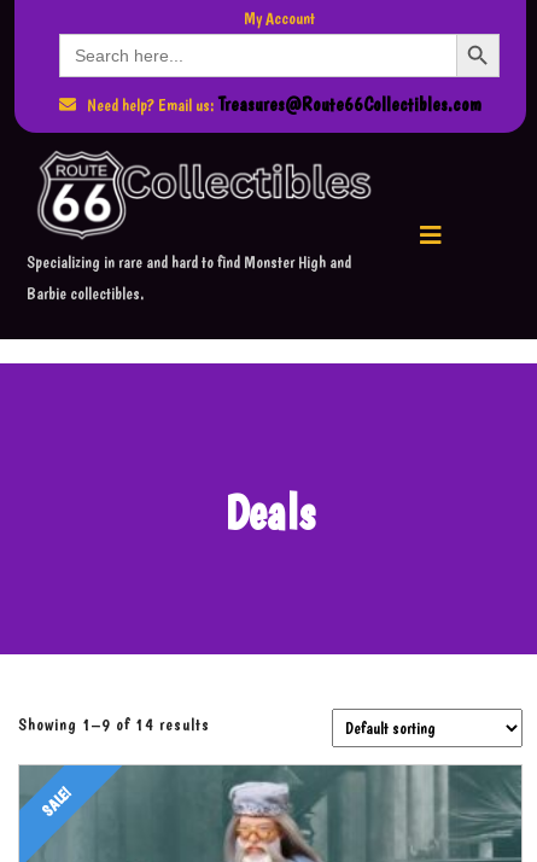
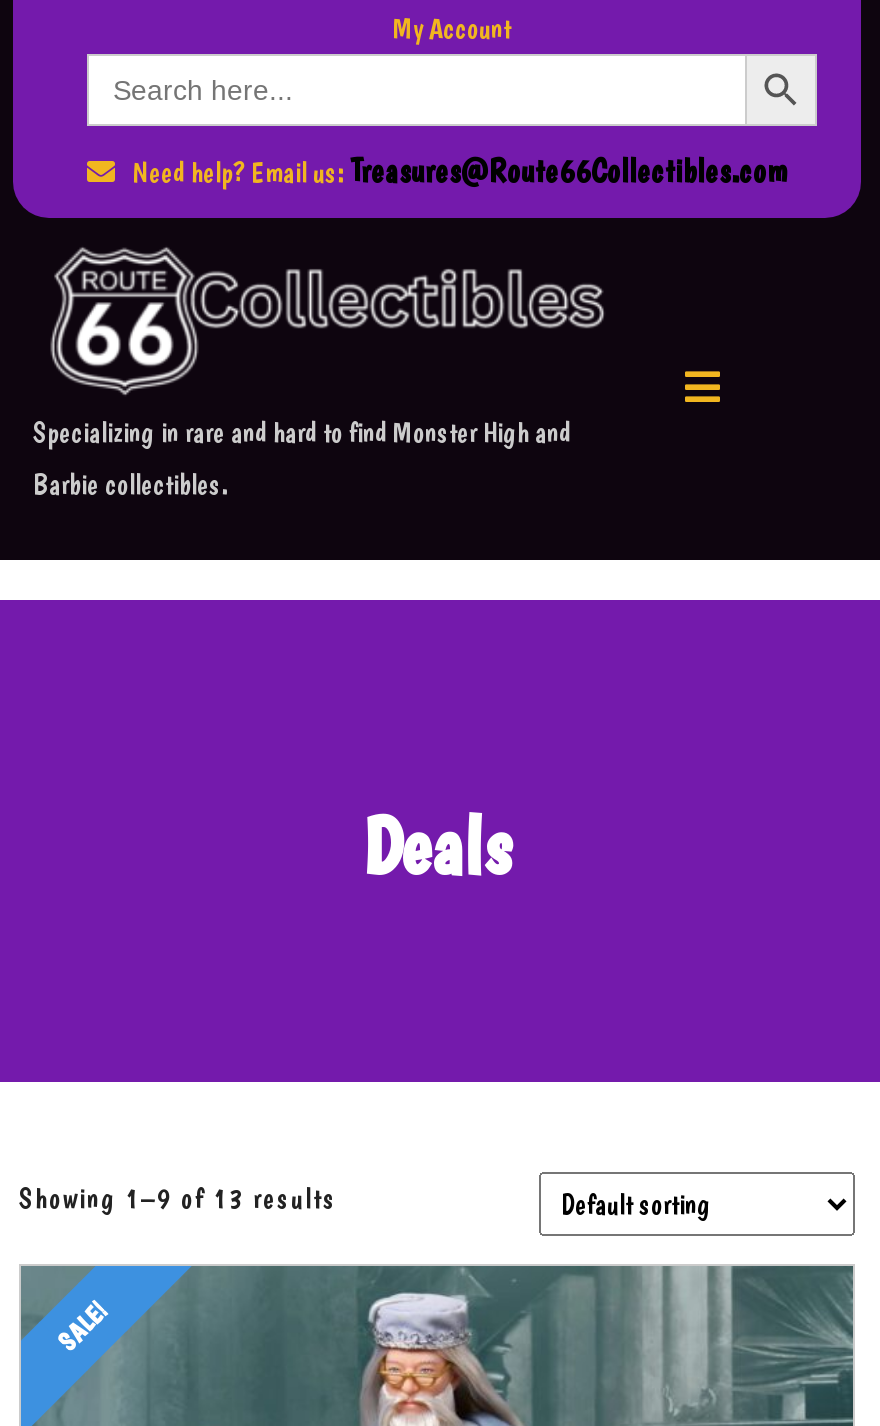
[18,714,210,734] Showing 1–9 of 14 results -> [19,1181,337,1213] Showing 1–9 of 13 results

